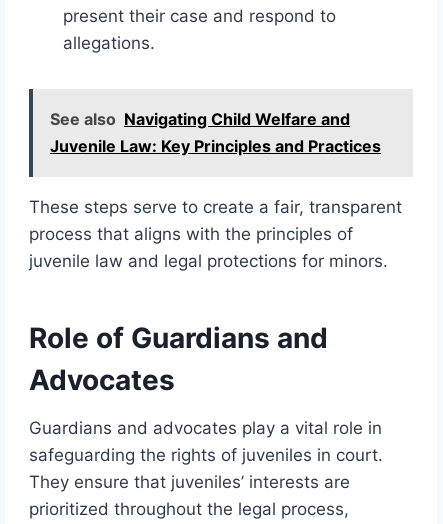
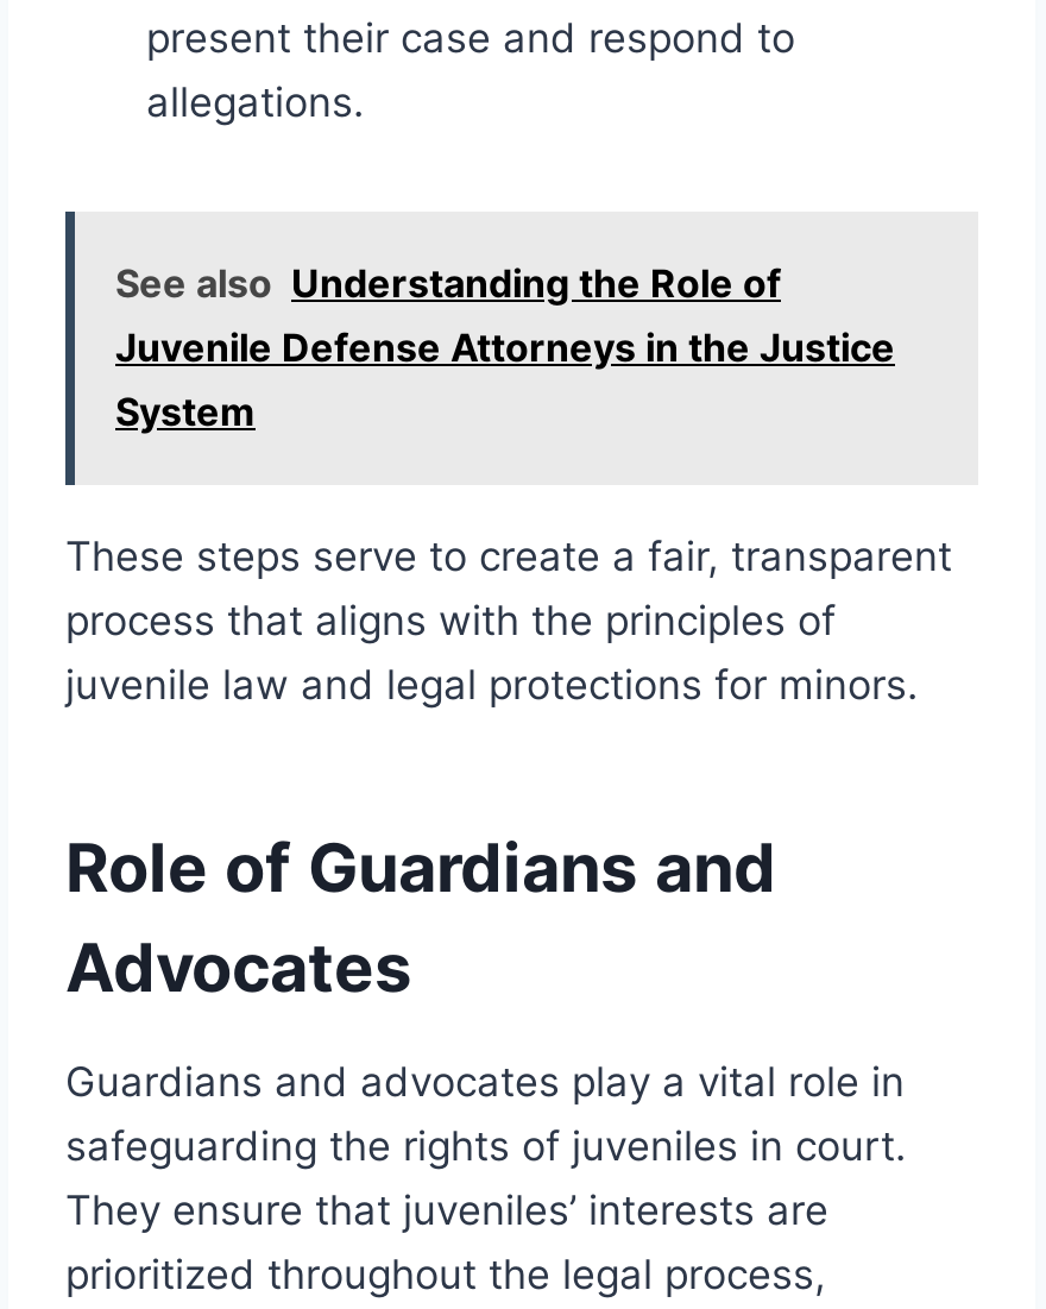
[50,108,381,155] See also Navigating Child Welfare and | Juvenile Law: Key Principles and Practices -> [115,258,895,434] See also Understanding the Role of | Juvenile Defense Attorneys in the Justice | System

